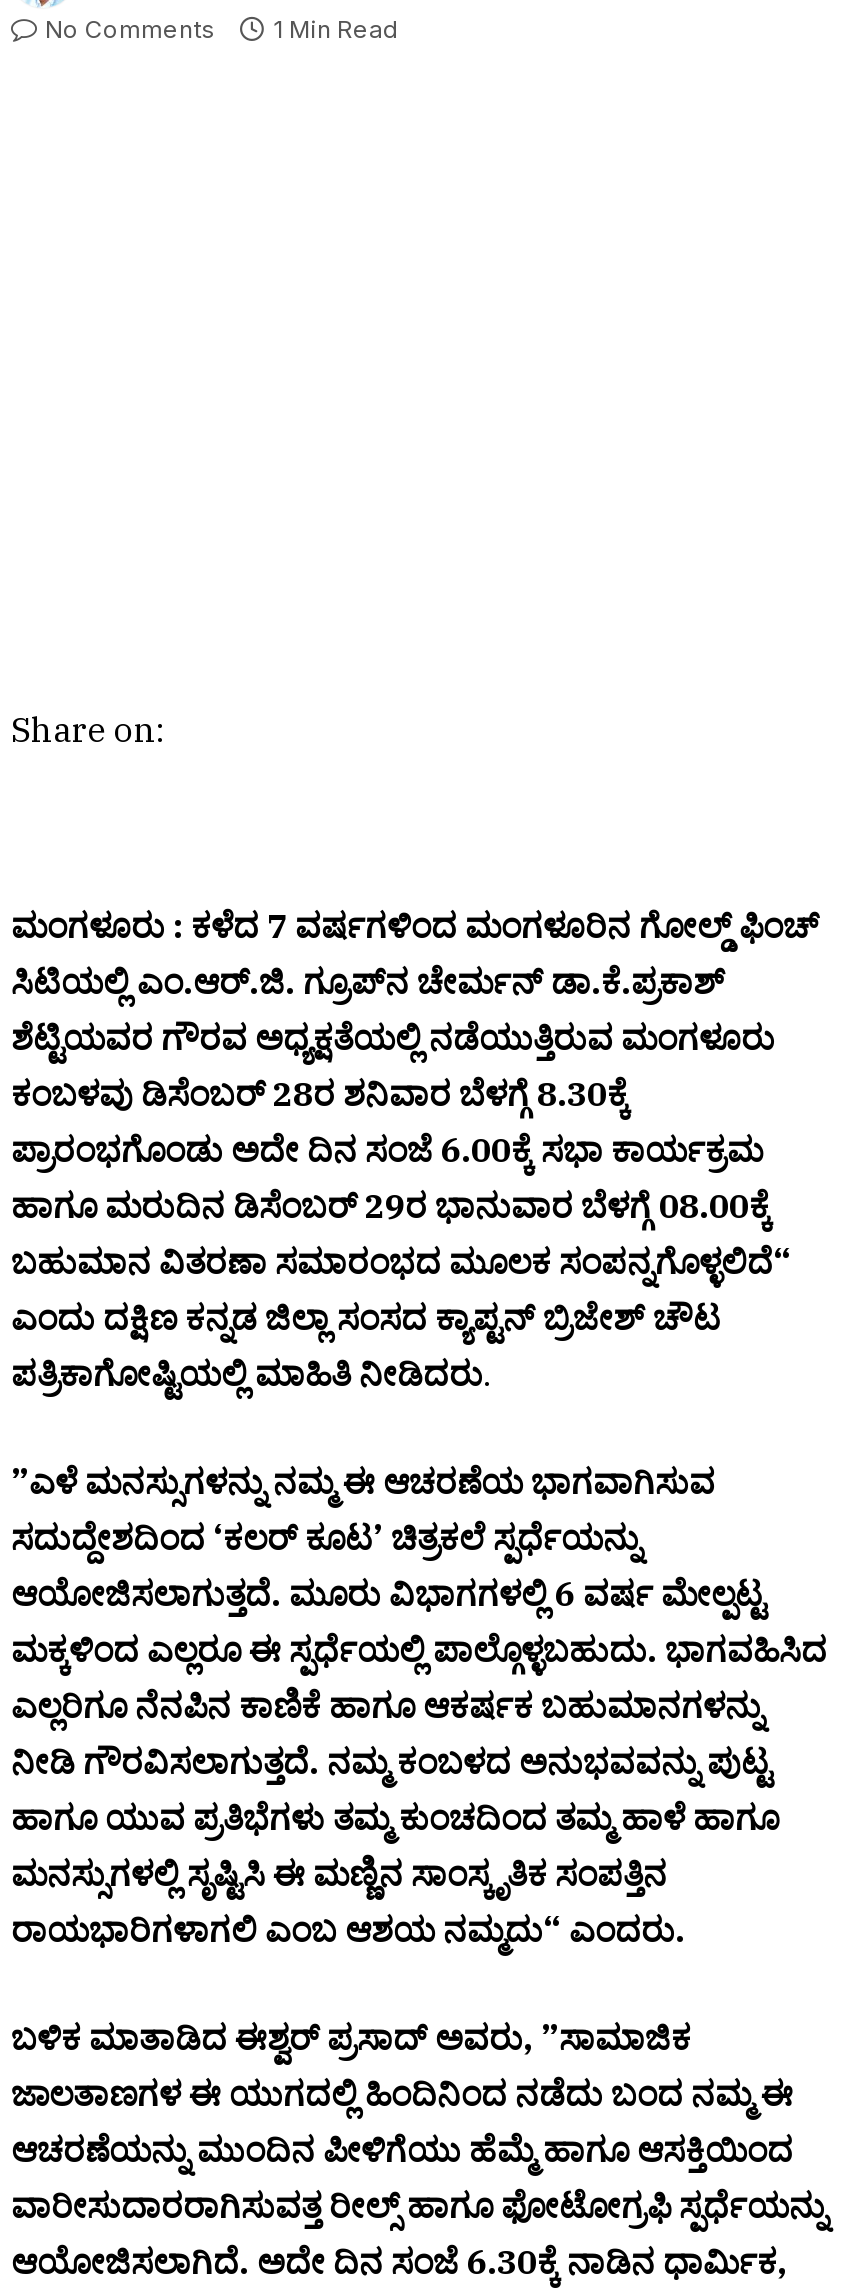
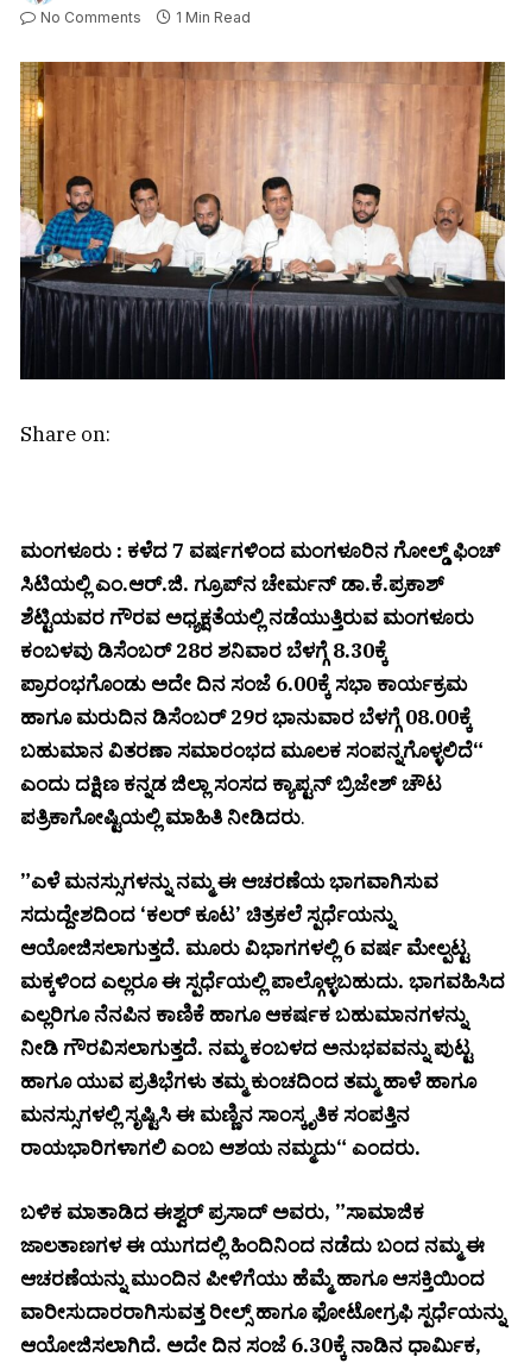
none -> [19,61,506,381] [image]

